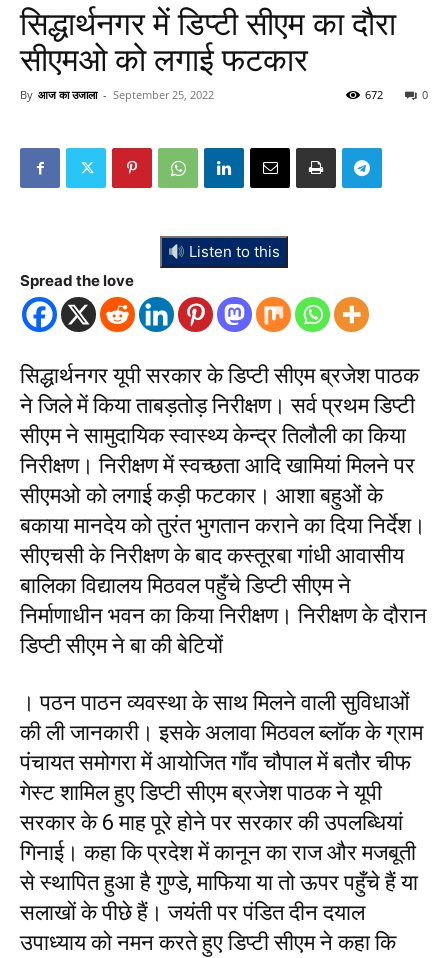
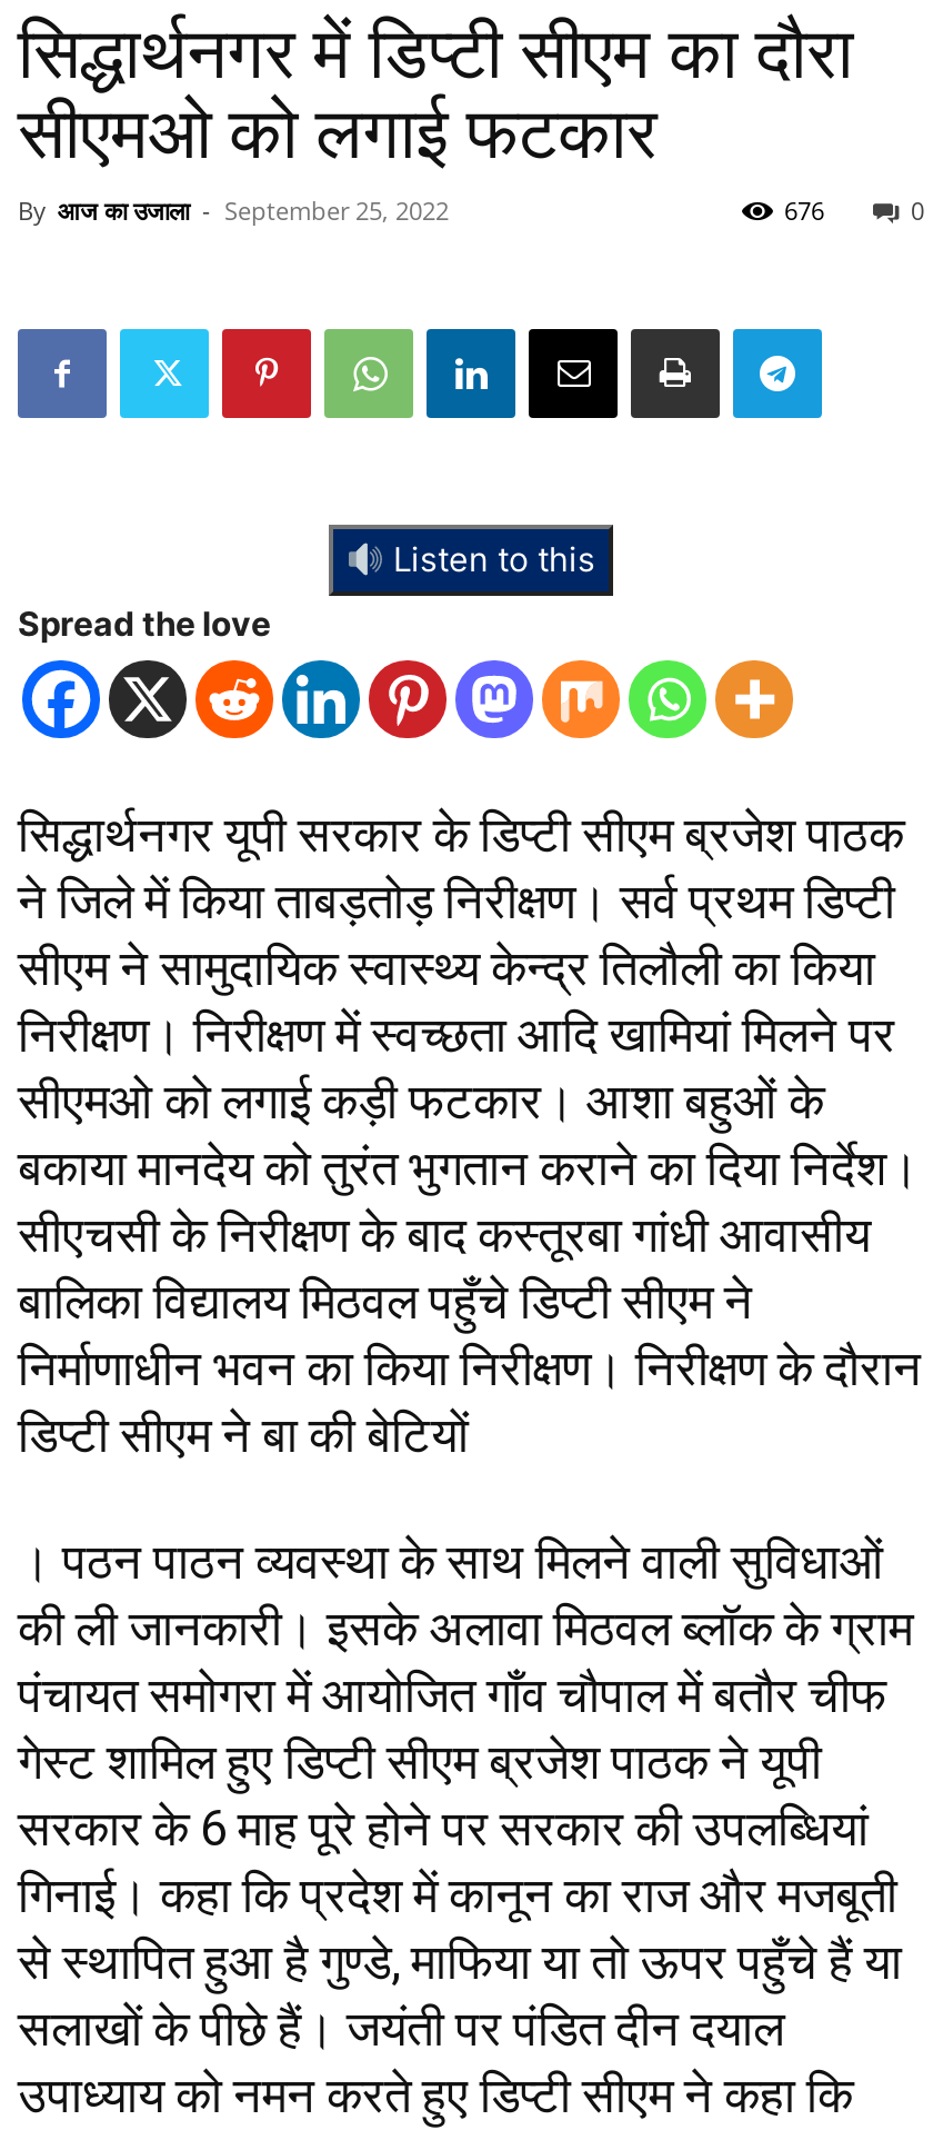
[365,87,383,102] 672 -> [784,193,824,227] 676

